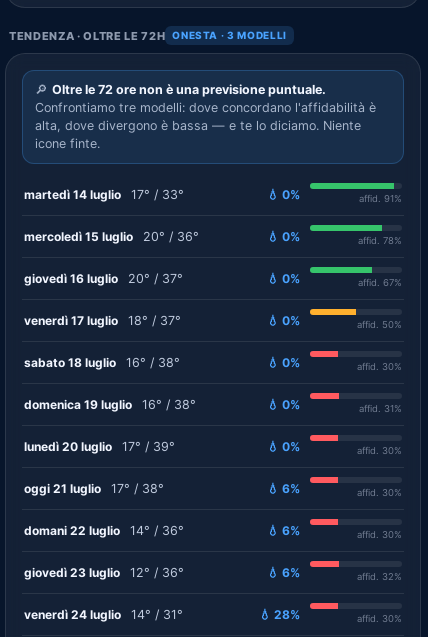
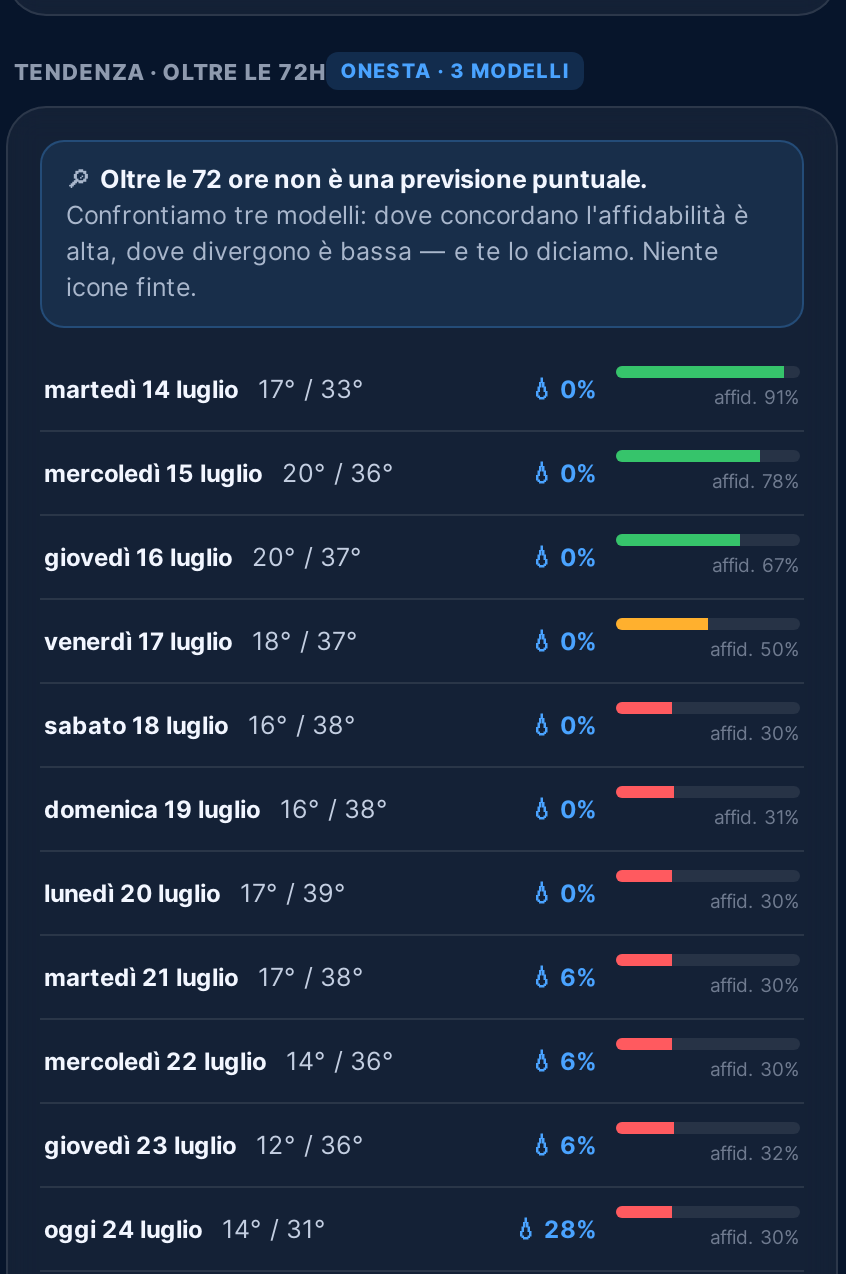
[24,480,101,495] oggi 21 luglio -> [44,961,238,991] martedì 21 luglio
[24,522,120,537] domani 22 luglio -> [44,1045,266,1075] mercoledì 22 luglio
[24,606,121,621] venerdì 24 luglio -> [44,1213,202,1243] oggi 24 luglio

